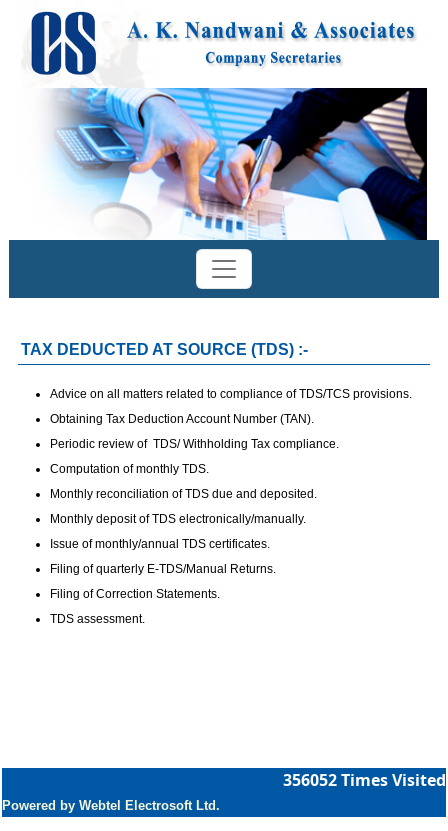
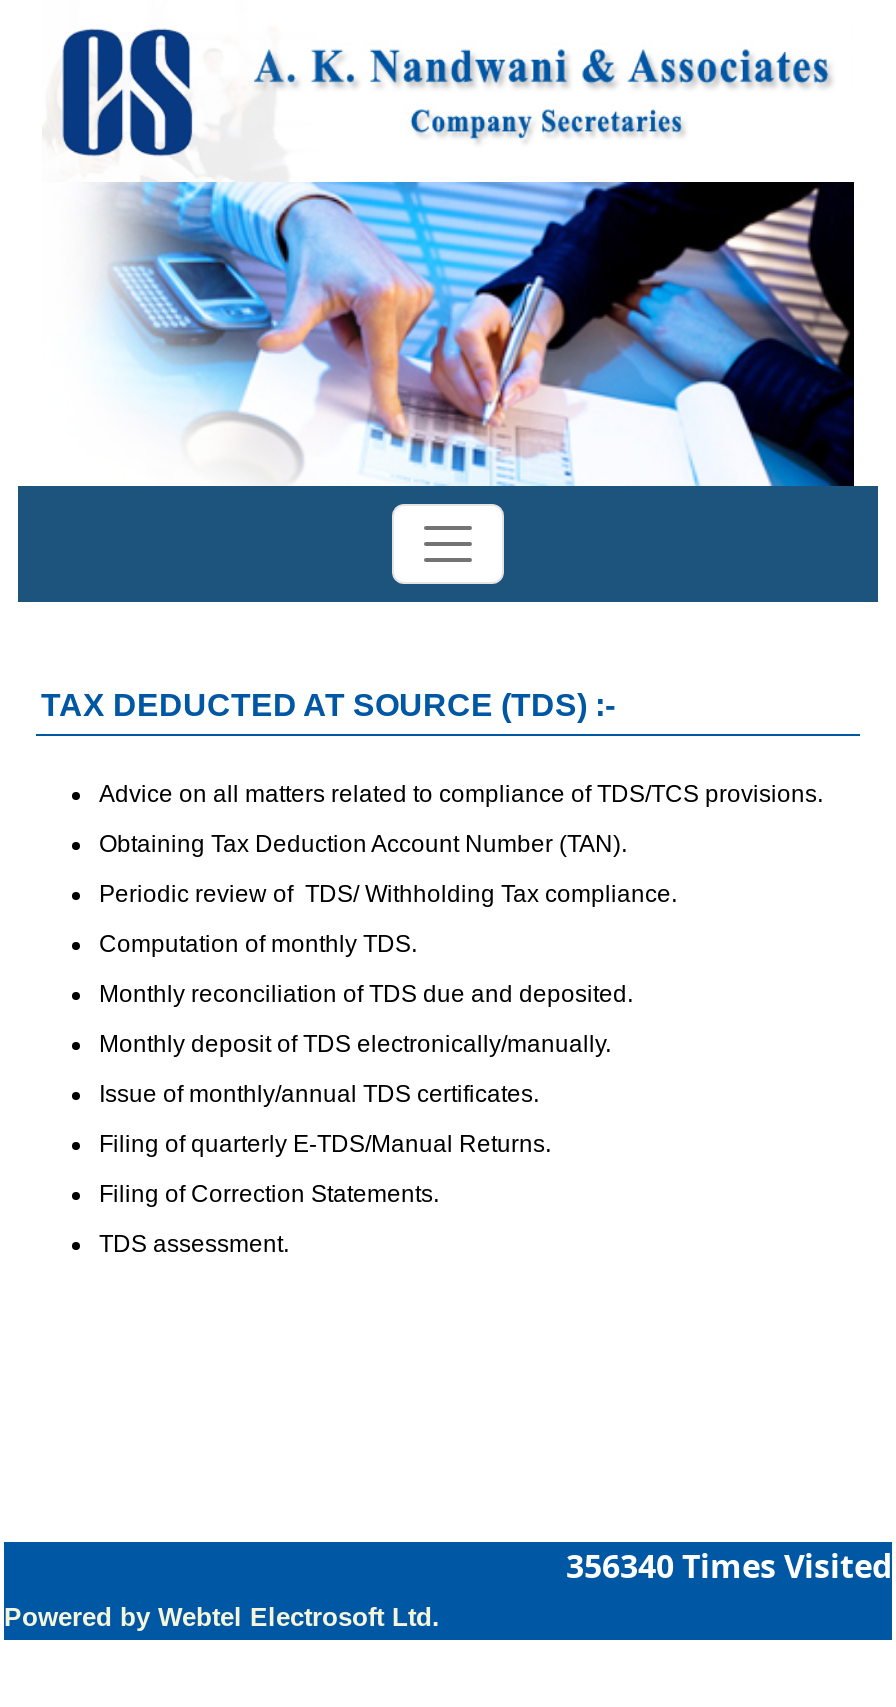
[283,769,446,791] 356052 Times Visited -> [566,1544,892,1588] 356340 Times Visited

